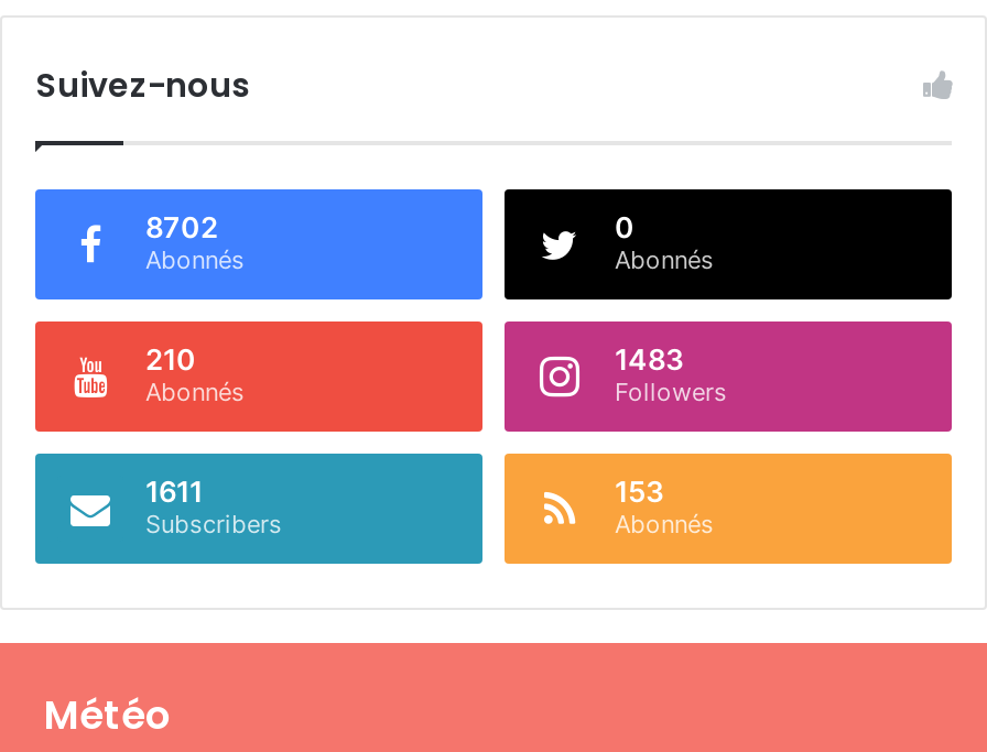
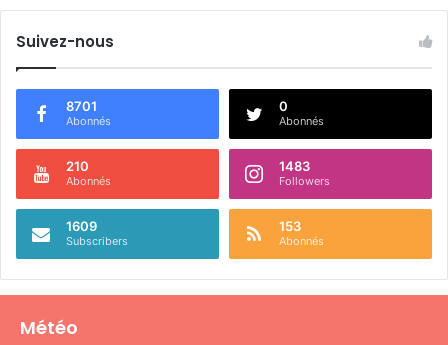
[145,209,218,244] 8702 -> [66,98,97,114] 8701
[145,473,203,508] 1611 -> [66,218,97,234] 1609

